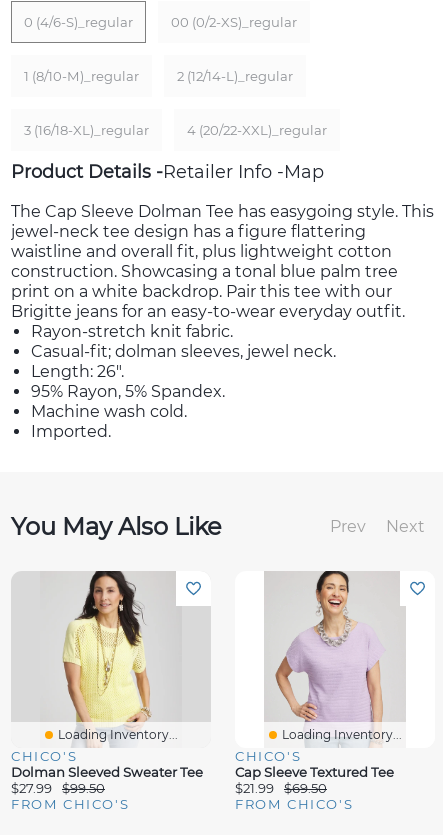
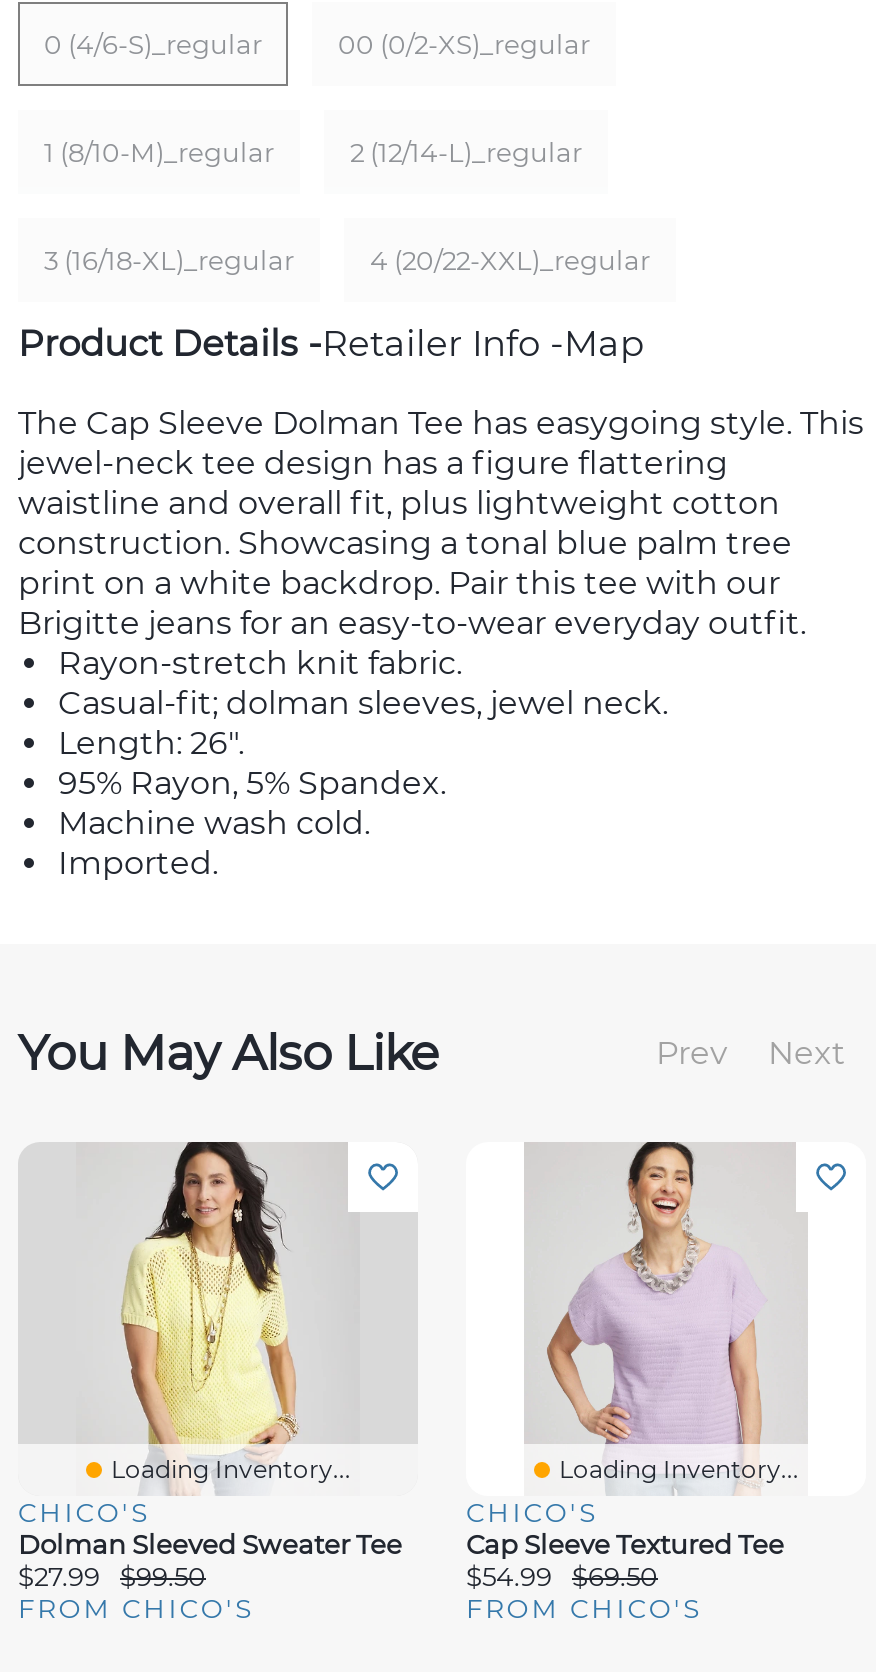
[235,780,274,796] $21.99 -> [466,1560,552,1592] $54.99

